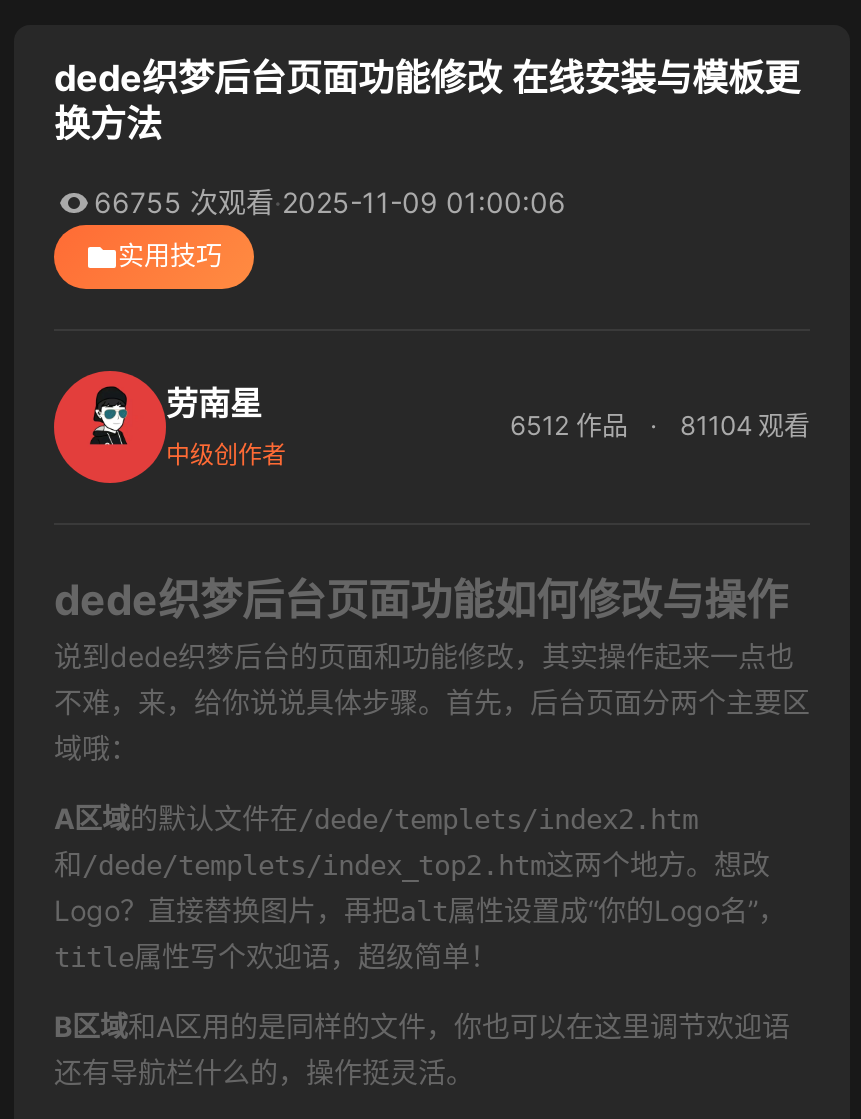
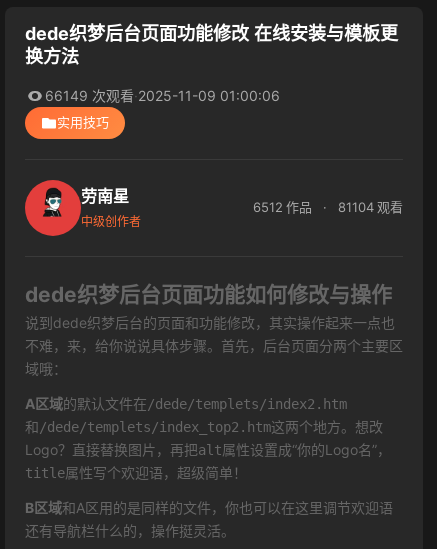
[94,189,566,217] 66755 次观看· 2025-11-09 01:00:06 -> [45,89,280,103] 66149 次观看· 2025-11-09 01:00:06

